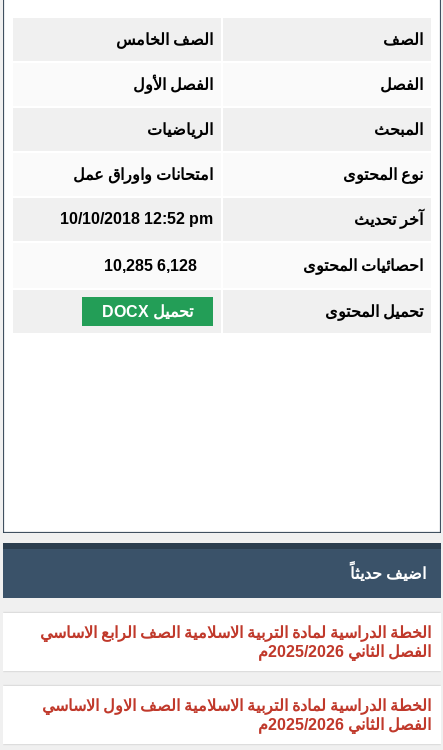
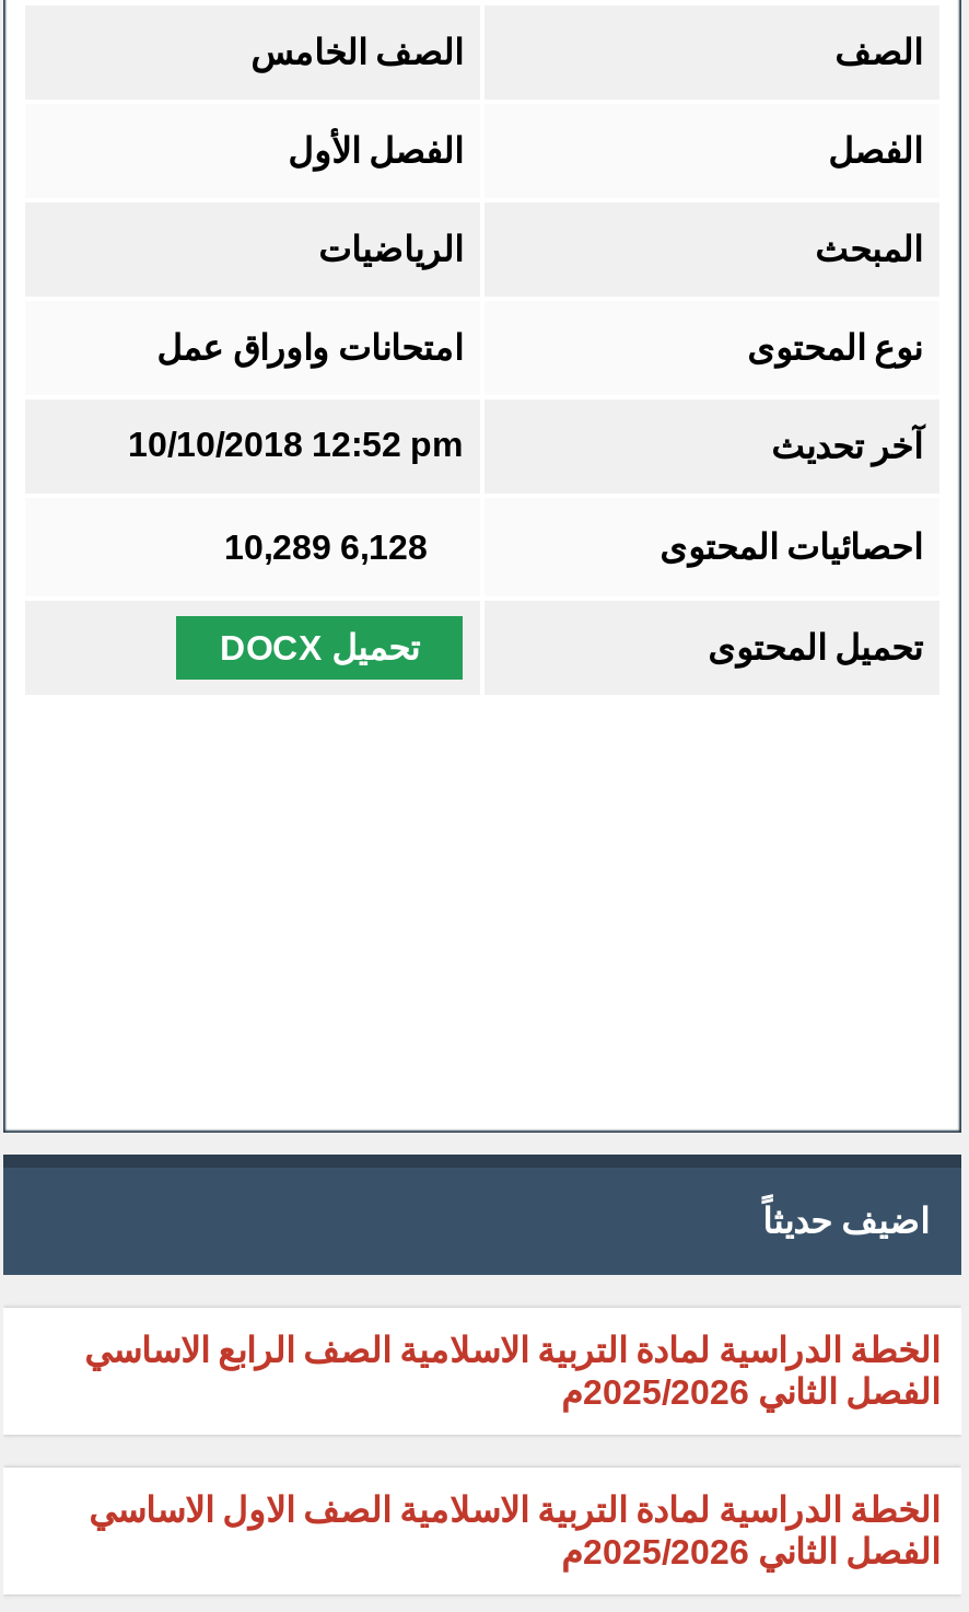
[104,257,197,274] 10,285 6,128 -> [224,528,428,566] 10,289 6,128

